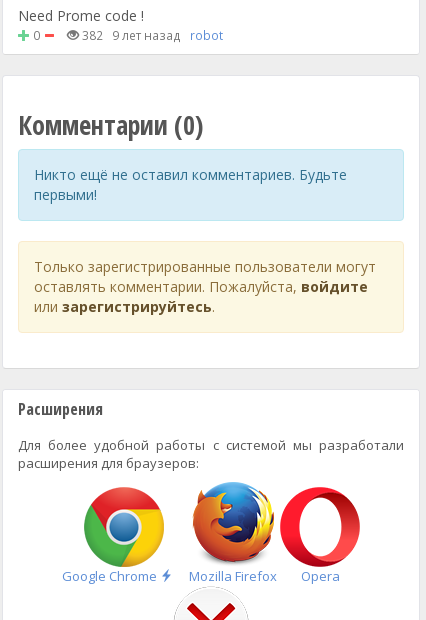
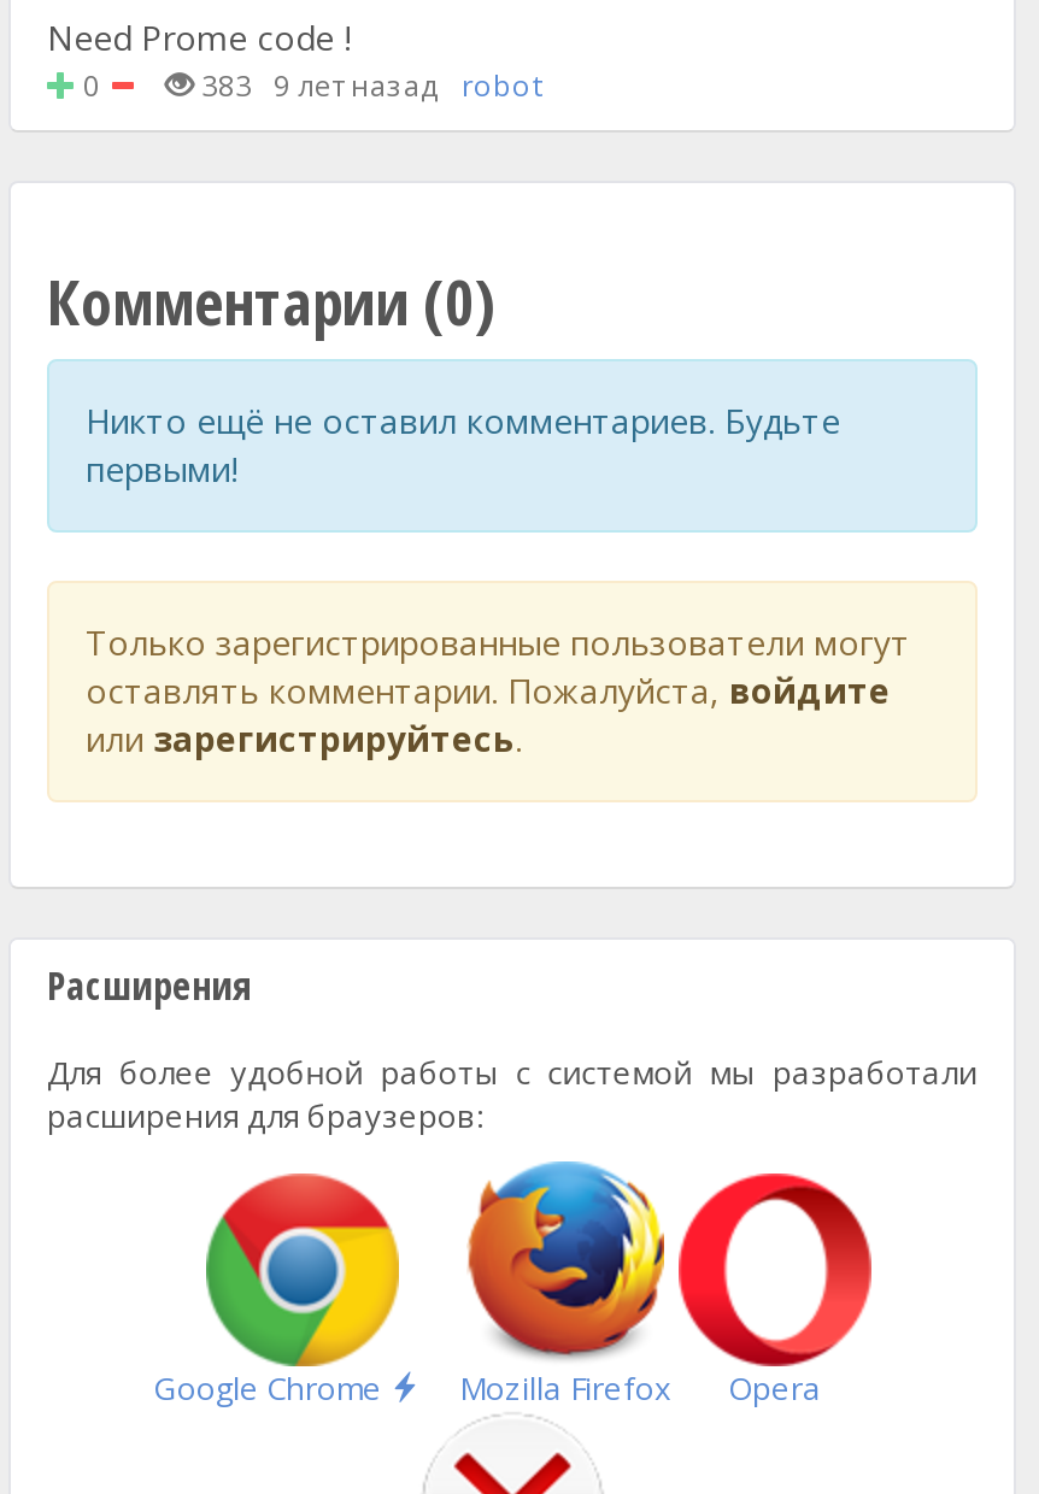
[79,27,223,43] 382 9 лет назад robot -> [194,65,541,104] 383 9 лет назад robot

